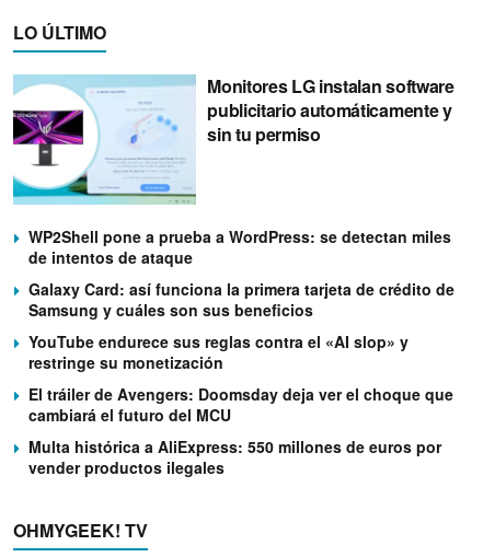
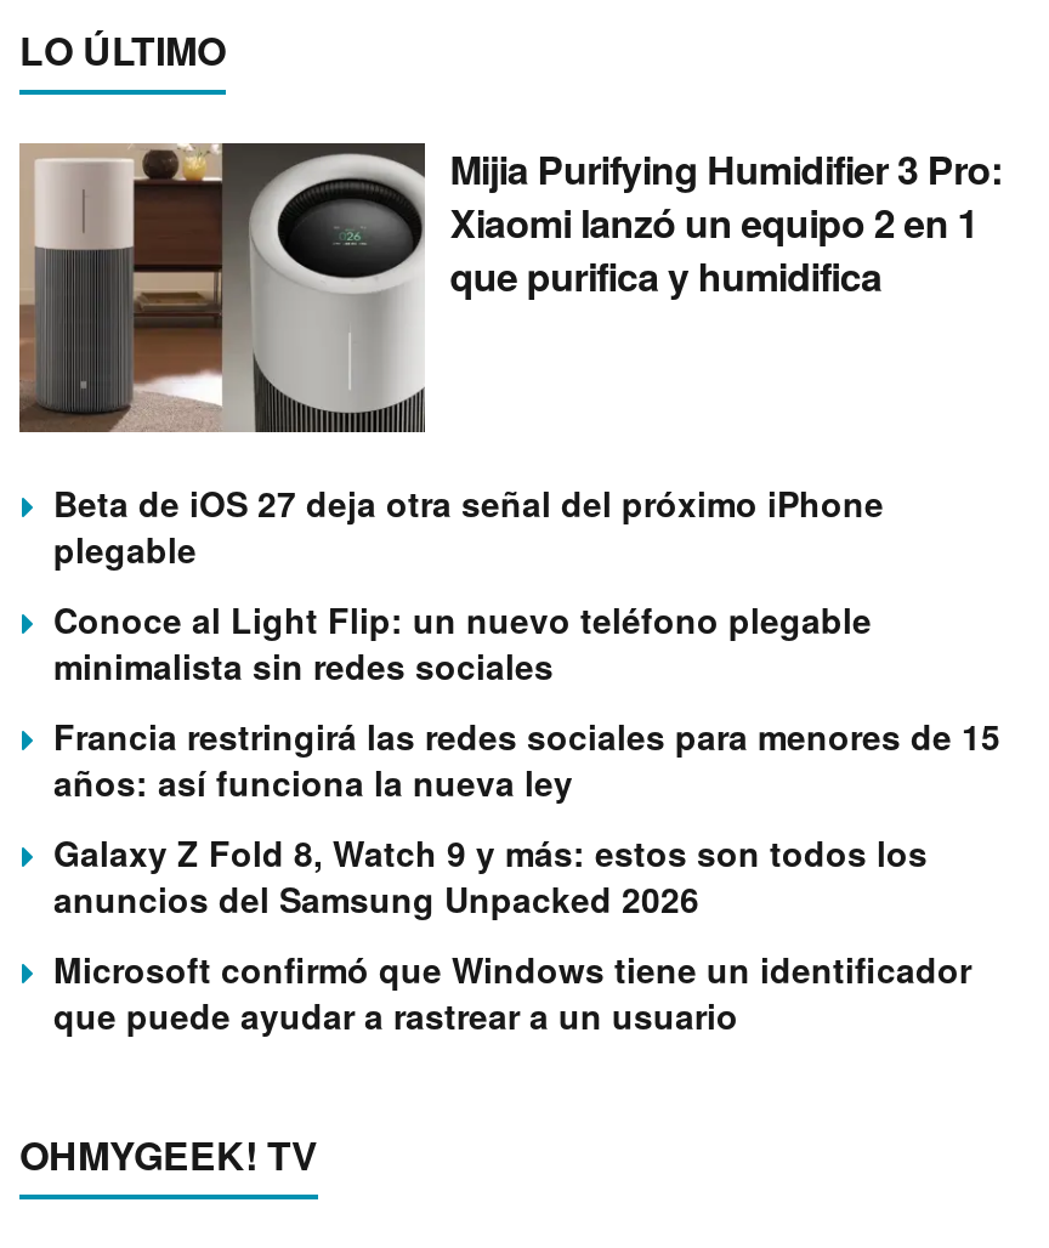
[12,73,454,206] [image] | Monitores LG instalan software | publicitario automáticamente y | sin tu permiso -> [17,141,1002,435] [image] | Mijia Purifying Humidifier 3 Pro: | Xiaomi lanzó un equipo 2 en 1 | que purifica y humidifica
[28,226,455,479] WP2Shell pone a prueba a WordPress: se detectan miles | de intentos de ataque | Galaxy Card: así funciona la primera tarjeta de crédito de | Samsung y cuáles son sus beneficios | YouTube endurece sus reglas contra el «AI slop» y | restringe su monetización | El tráiler de Avengers: Doomsday deja ver el choque que | cambiará el futuro del MCU | Multa histórica a AliExpress: 550 millones de euros por | vender productos ilegales -> [53,479,1000,1040] Beta de iOS 27 deja otra señal del próximo iPhone | plegable | Conoce al Light Flip: un nuevo teléfono plegable | minimalista sin redes sociales | Francia restringirá las redes sociales para menores de 15 | años: así funciona la nueva ley | Galaxy Z Fold 8, Watch 9 y más: estos son todos los | anuncios del Samsung Unpacked 2026 | Microsoft confirmó que Windows tiene un identificador | que puede ayudar a rastrear a un usuario

